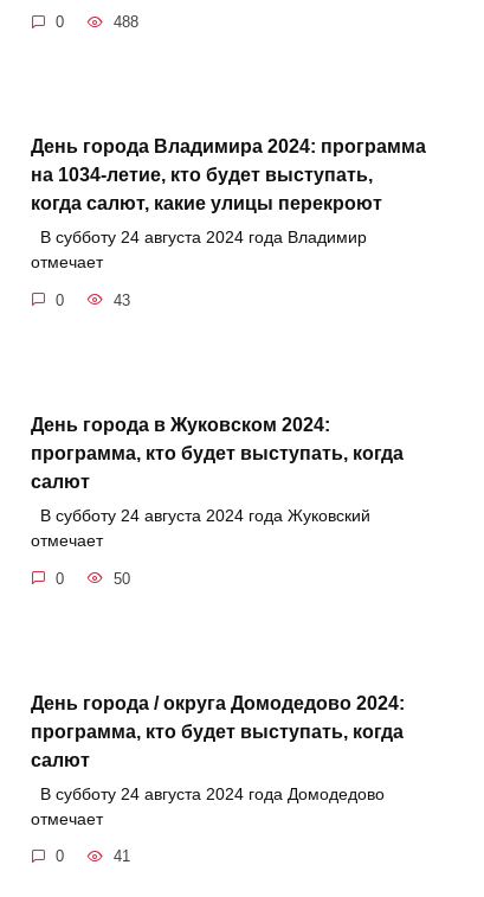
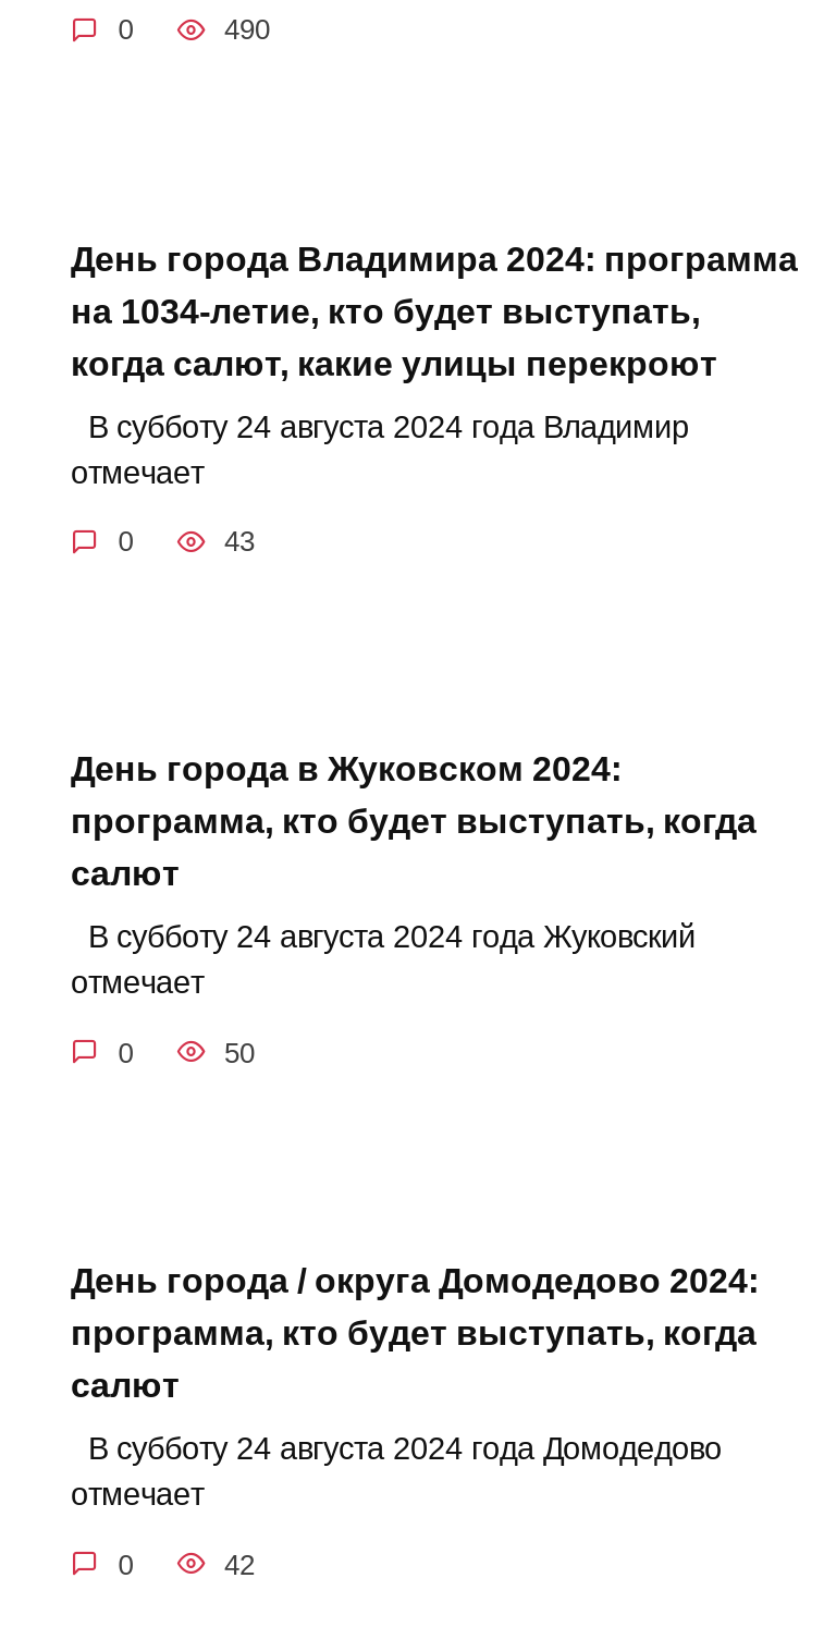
[114,13,138,31] 488 -> [224,15,270,47] 490
[114,848,130,865] 41 -> [224,1548,255,1581] 42

